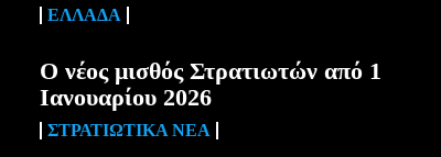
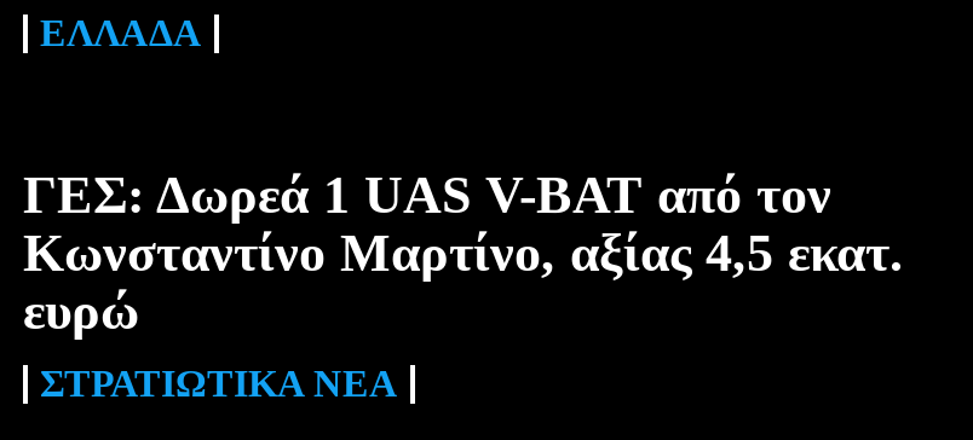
[40,57,381,110] Ο νέος μισθός Στρατιωτών από 1 | Ιανουαρίου 2026 -> [23,163,904,340] ΓΕΣ: Δωρεά 1 UAS V-BAT από τον | Κωνσταντίνο Μαρτίνο, αξίας 4,5 εκατ. | ευρώ

